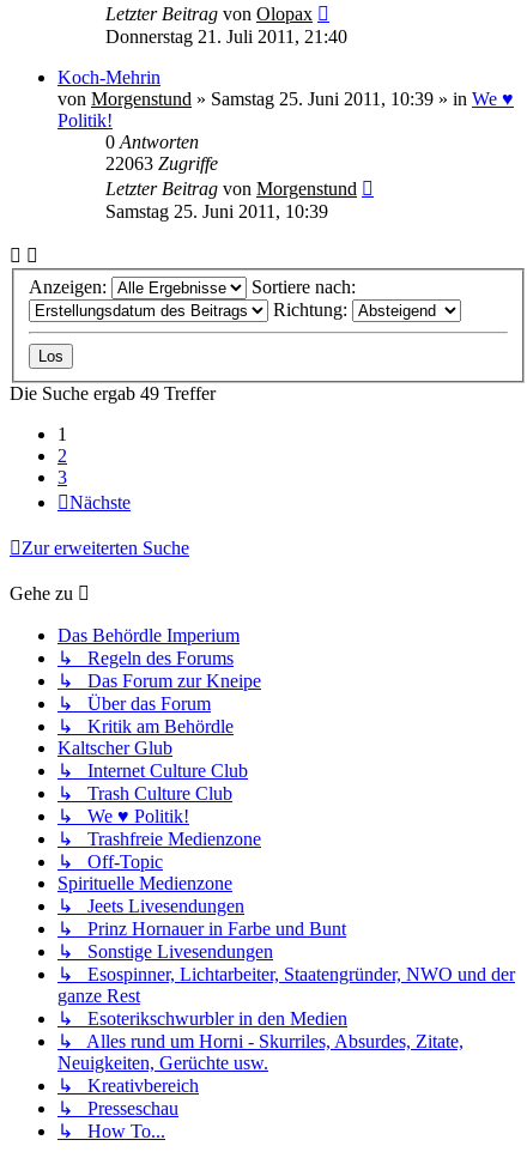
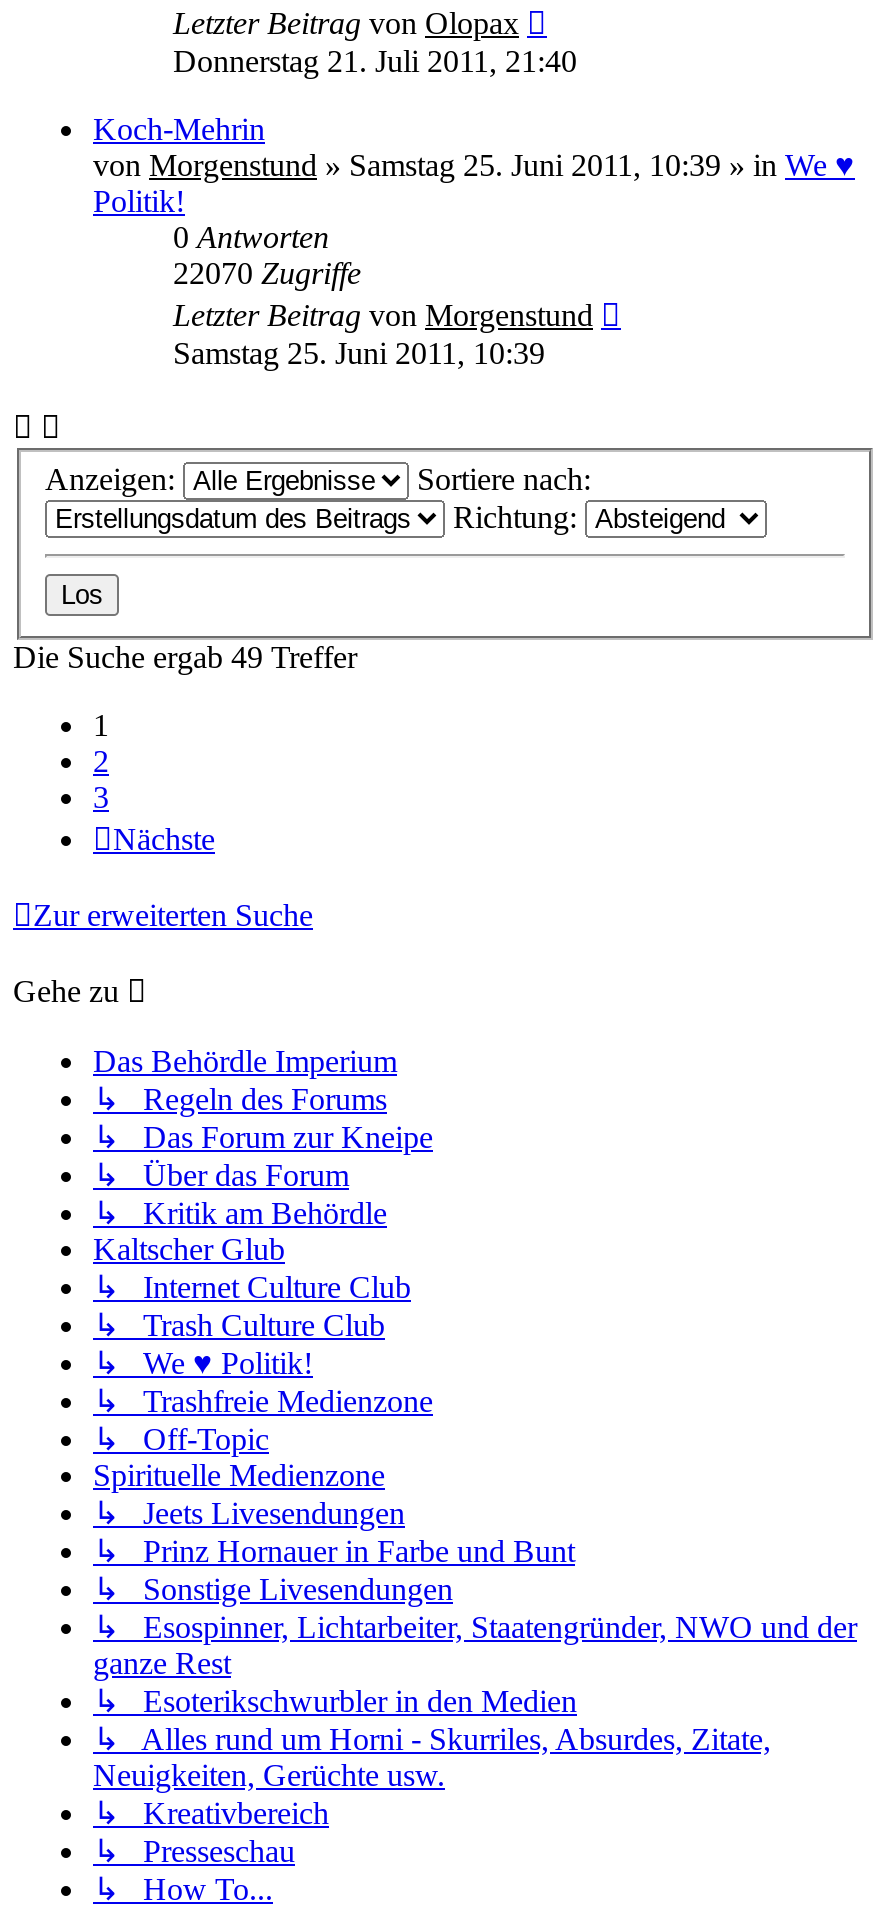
[105,153,218,174] 22063 Zugriffe -> [173,256,361,290] 22070 Zugriffe

